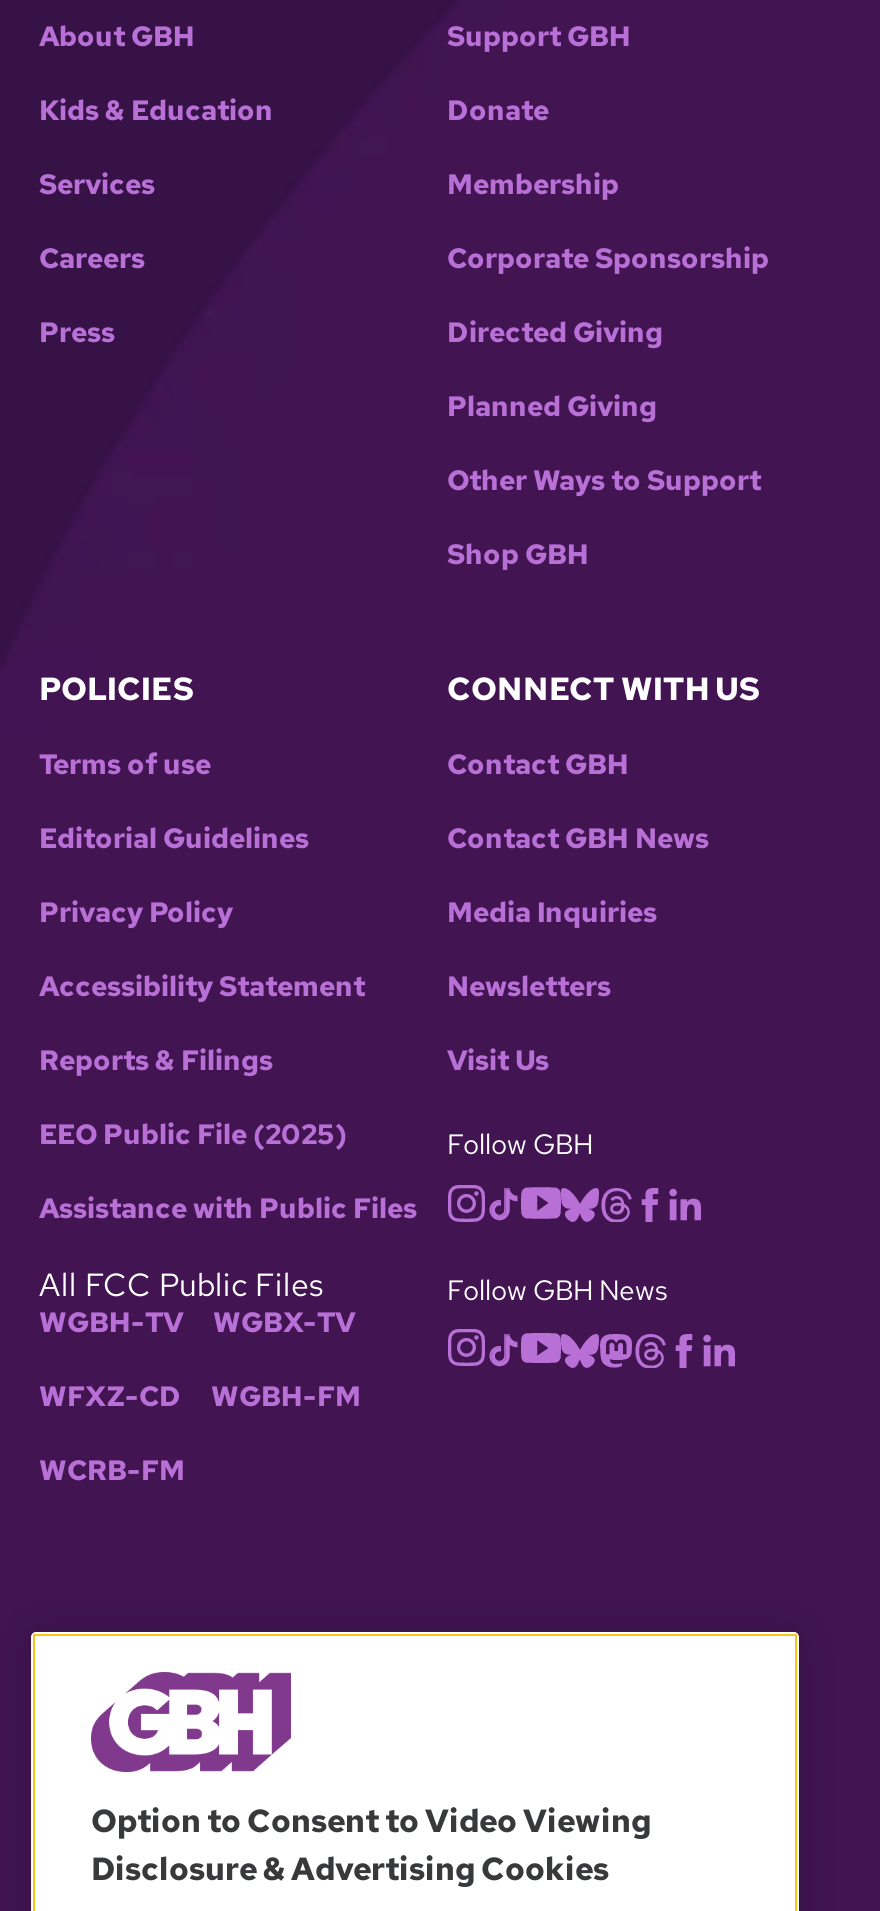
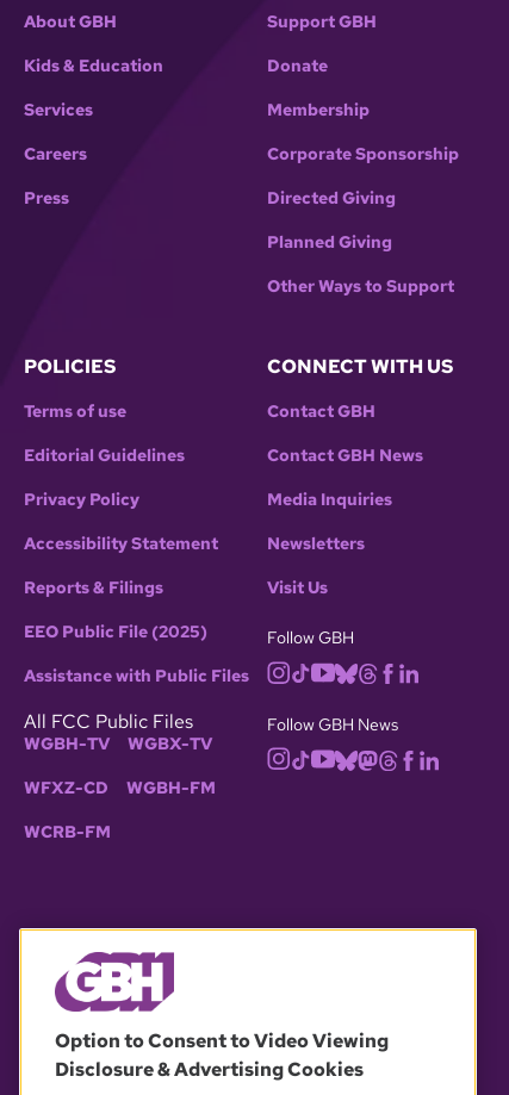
[447,537,589,573] Shop GBH -> none

